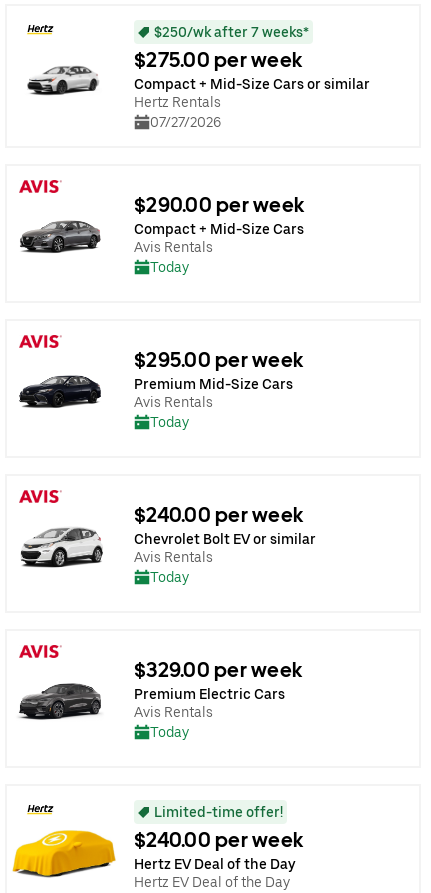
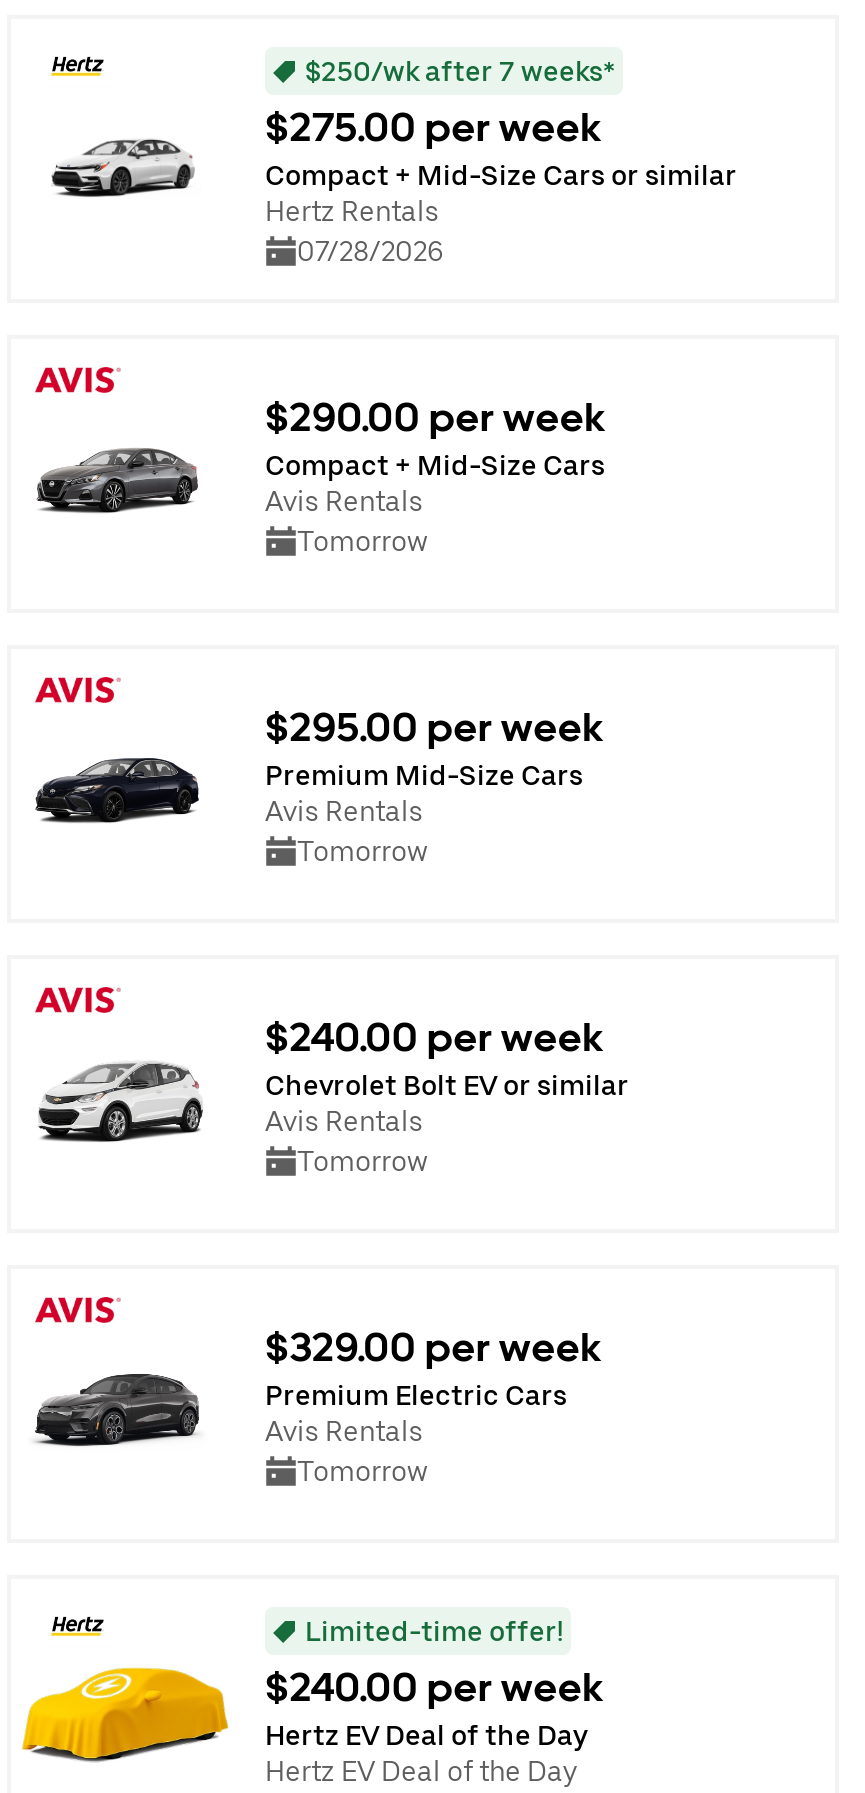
[150,114,221,130] 07/27/2026 -> [297,235,443,267] 07/28/2026
[150,258,189,274] Today -> [297,524,427,556] Tomorrow
[150,413,189,429] Today -> [297,834,427,866] Tomorrow
[150,568,189,584] Today -> [297,1144,427,1176] Tomorrow
[150,723,189,739] Today -> [297,1454,427,1486] Tomorrow

